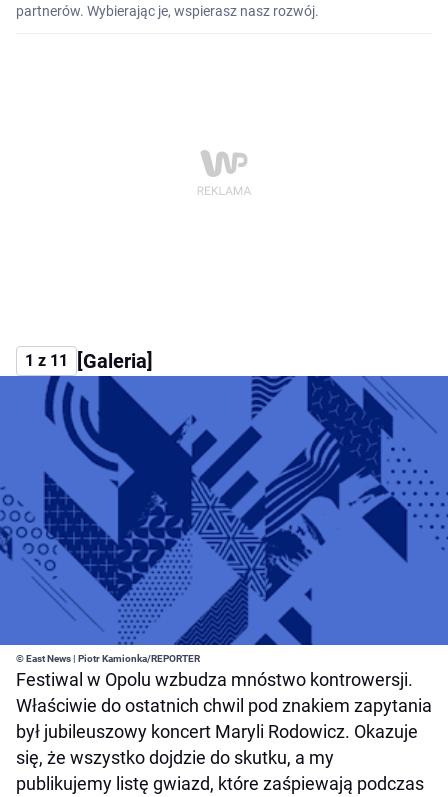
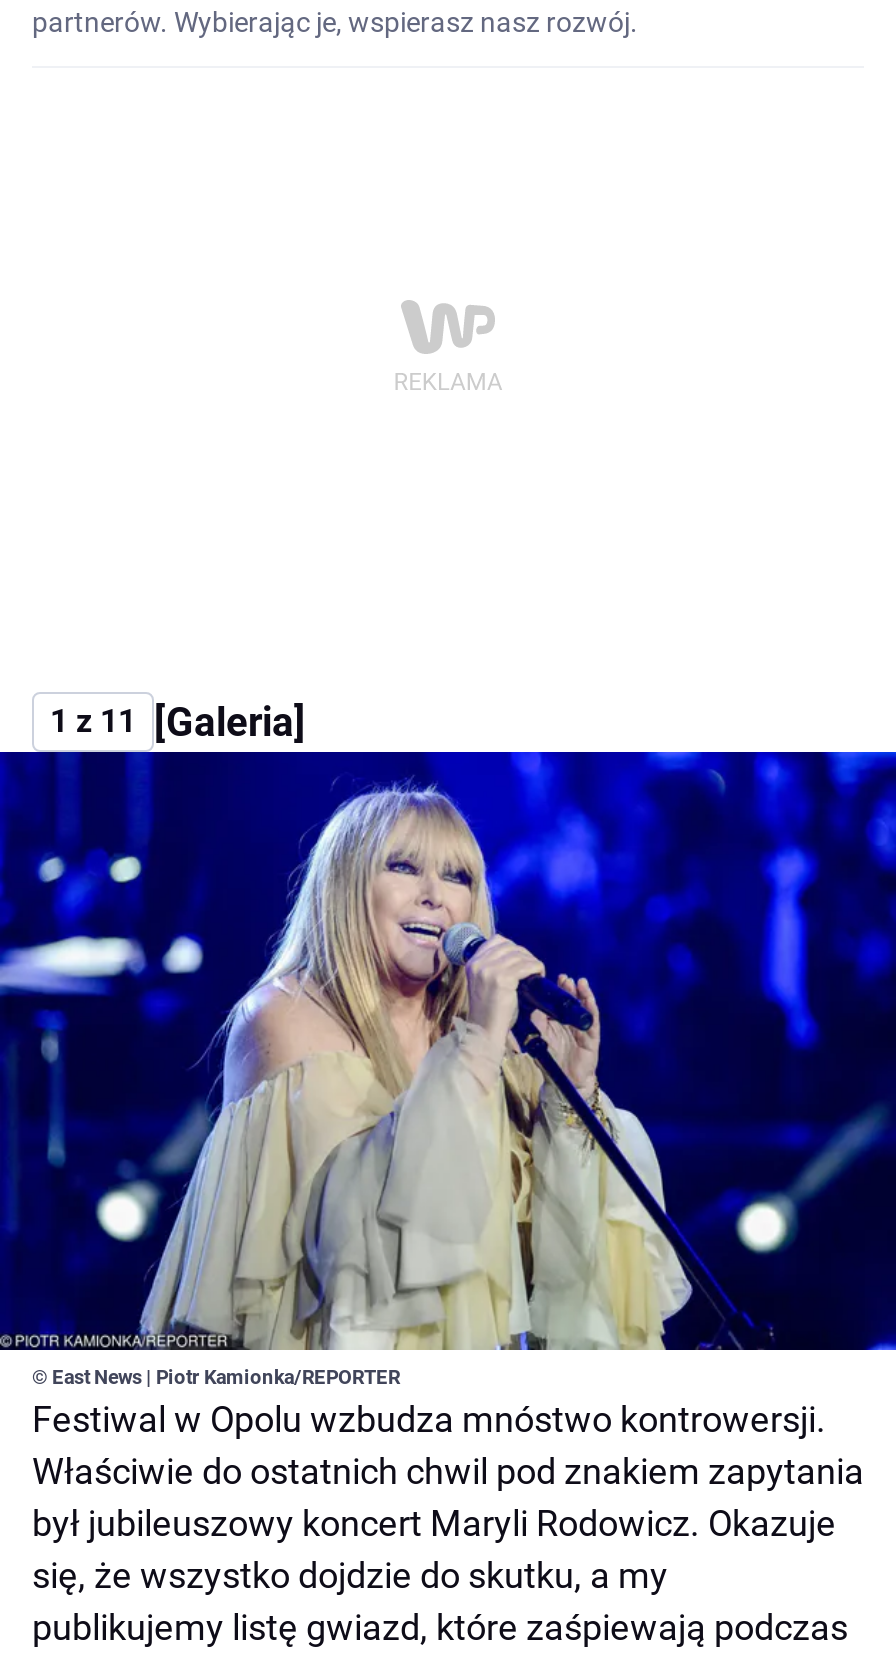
[3,375,445,646] [image] -> [6,750,890,1352] [image]

